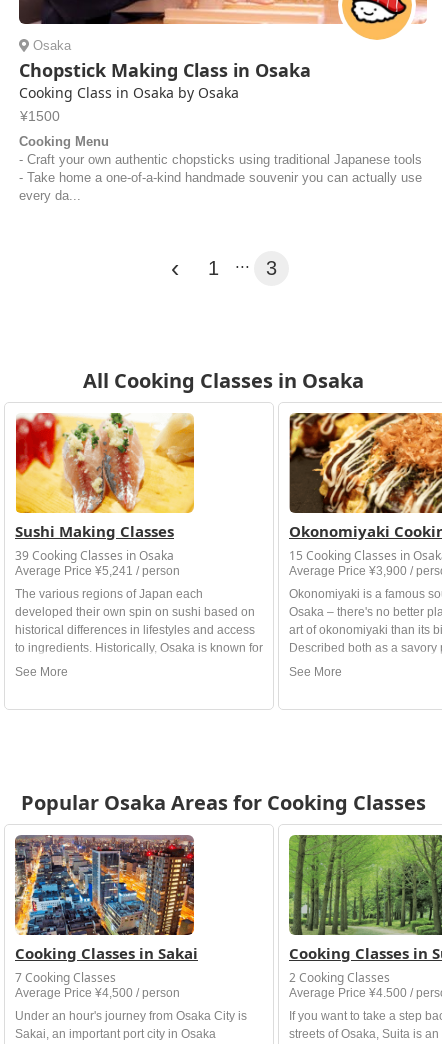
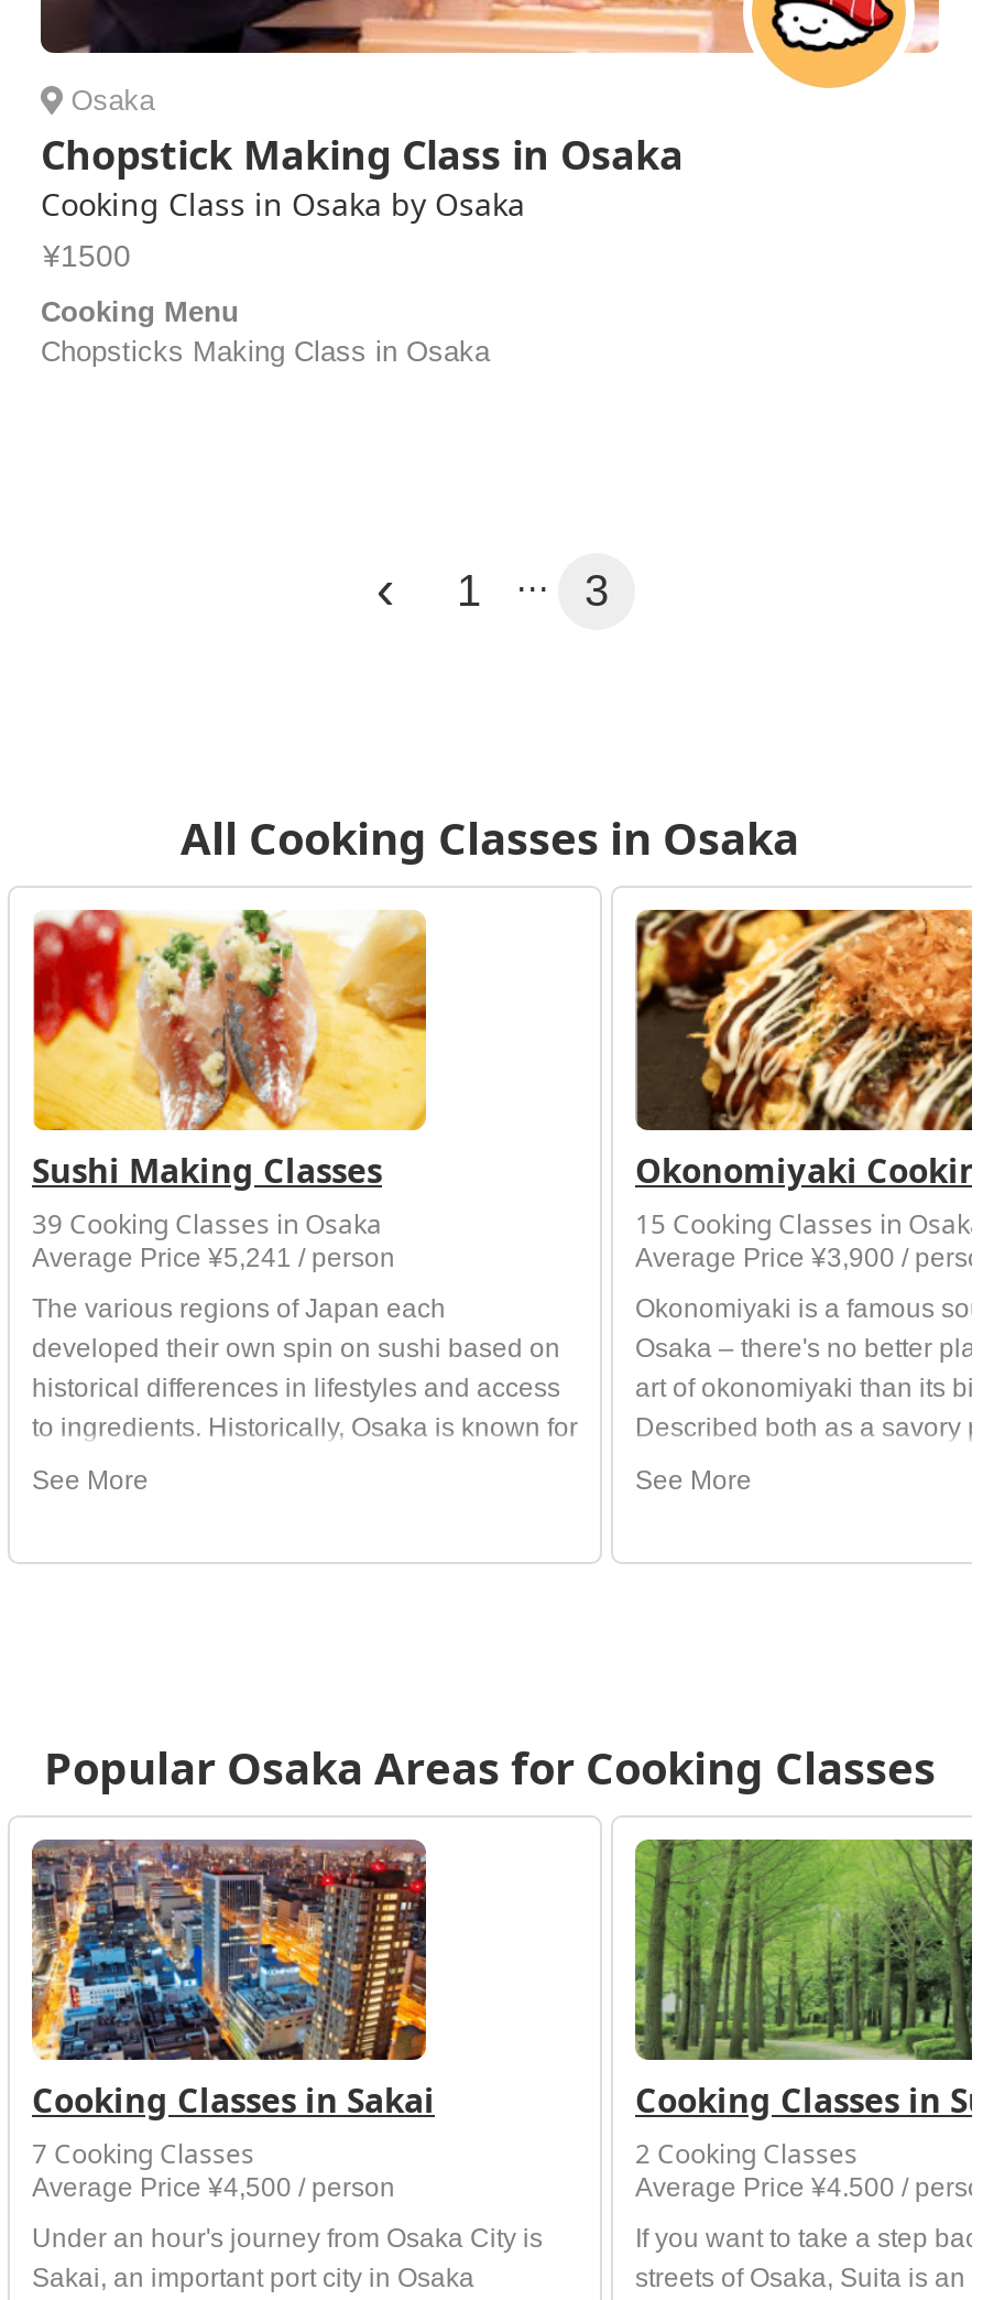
[19,152,422,203] - Craft your own authentic chopsticks using traditional Japanese tools | - Take home a one-of-a-kind handmade souvenir you can actually use | every da... -> [41,335,490,368] Chopsticks Making Class in Osaka

